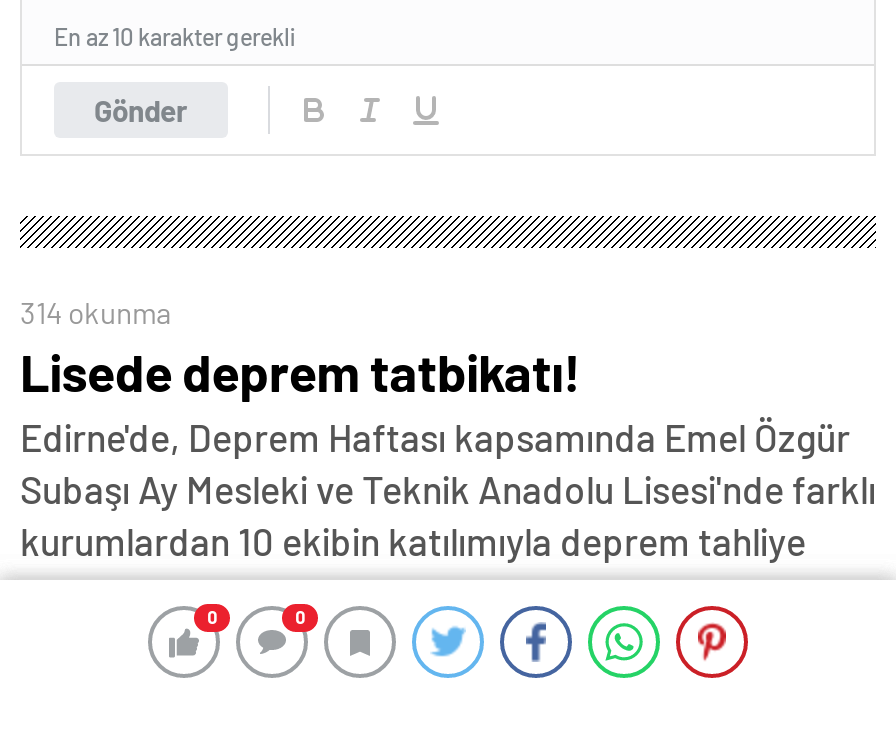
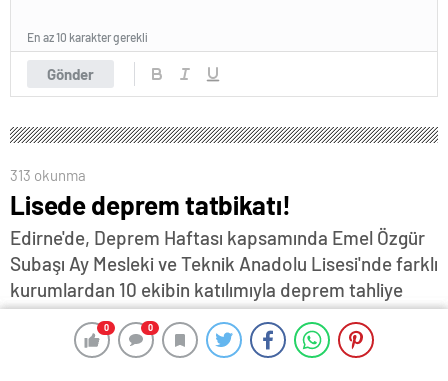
[20,294,172,330] 314 okunma -> [10,166,86,184] 313 okunma

